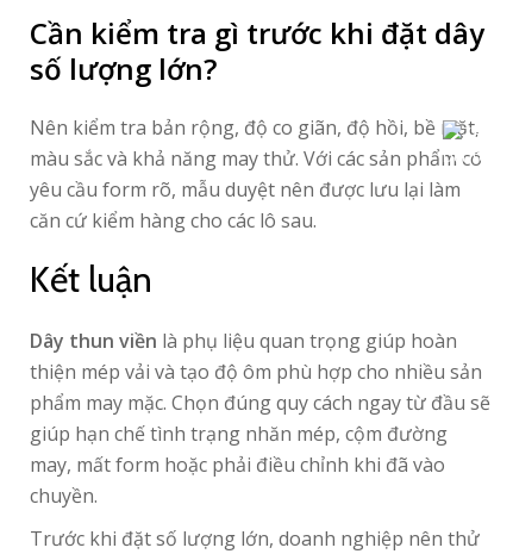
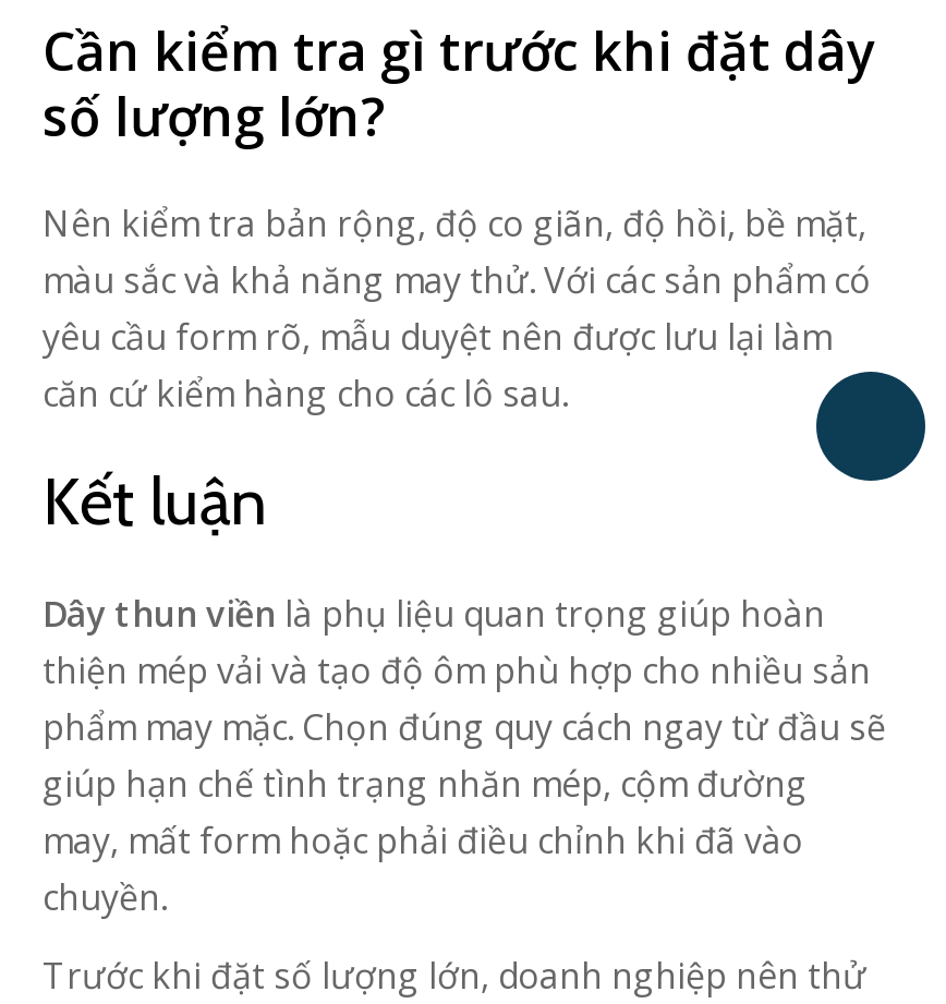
none -> [814,370,927,483] [image]

